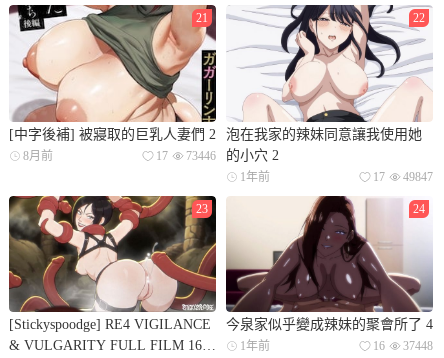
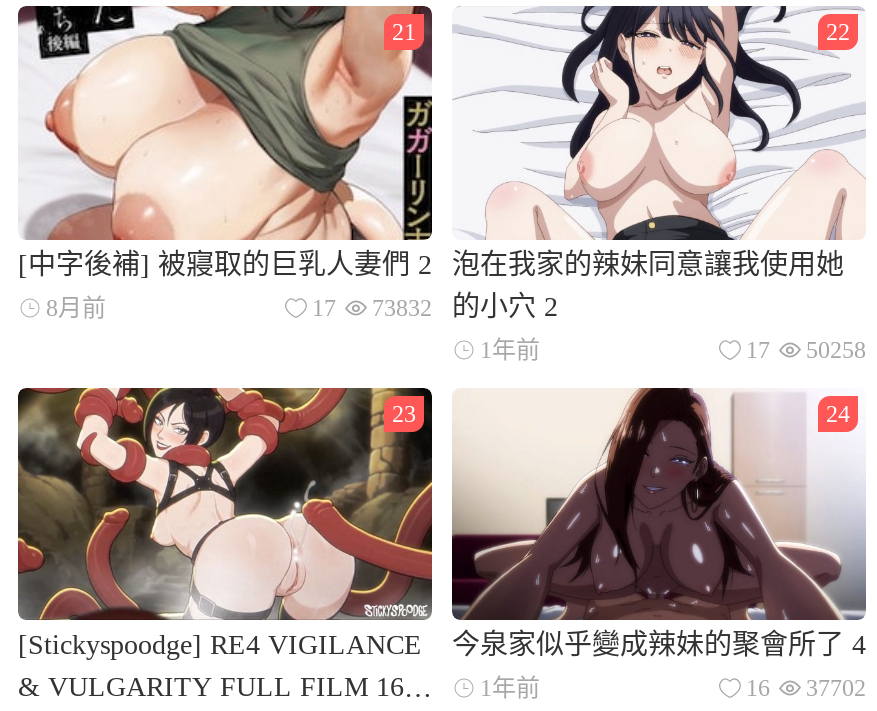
[156,148,279,163] 17 73446 的小穴 2 -> [312,292,558,322] 17 73832 的小穴 2
[373,170,433,184] 17 49847 -> [746,336,866,364] 17 50258
[373,339,433,353] 16 37448 -> [746,674,866,702] 16 37702

